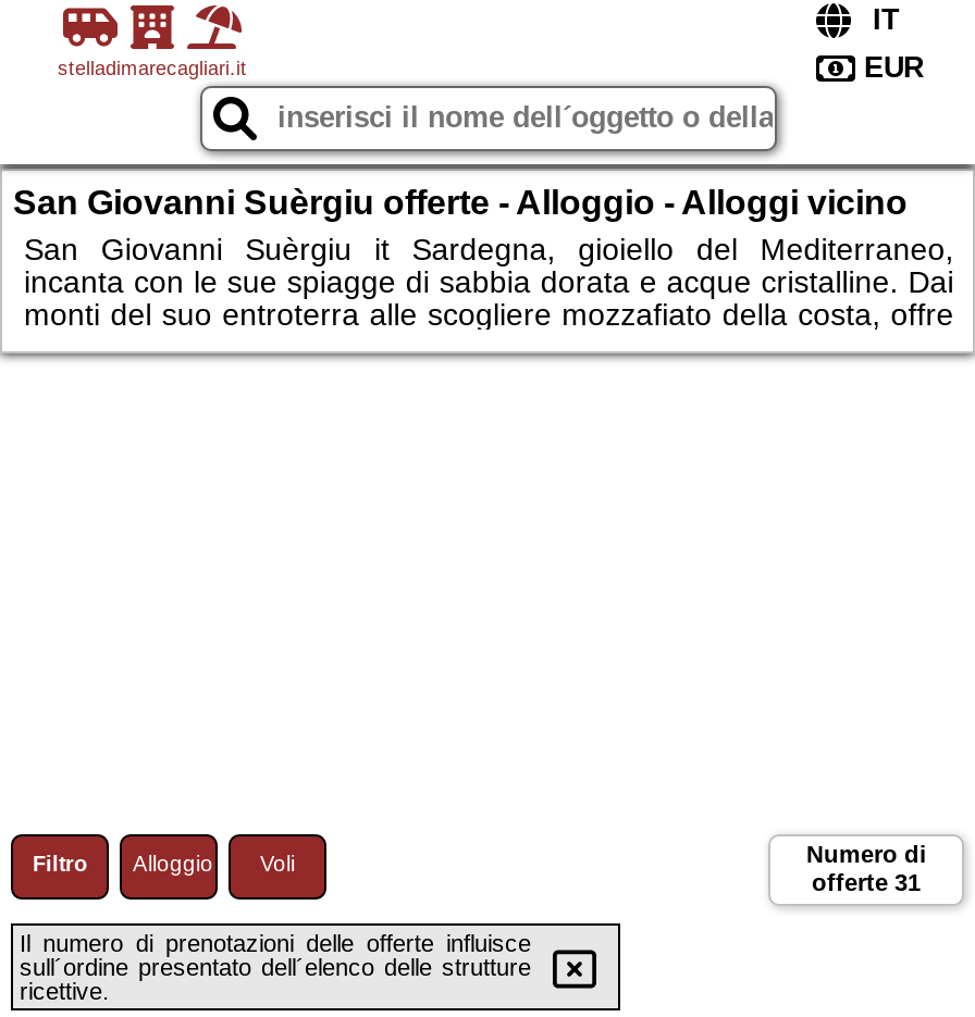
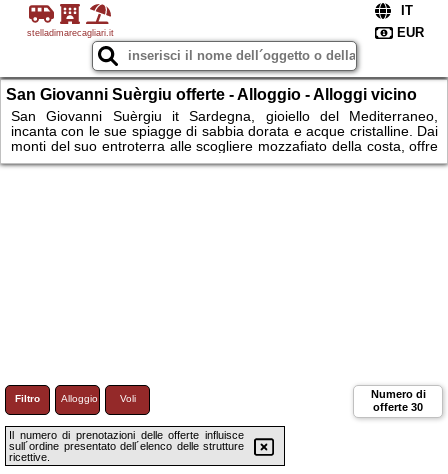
[812,869,921,895] offerte 31 -> [373,401,423,413] offerte 30

